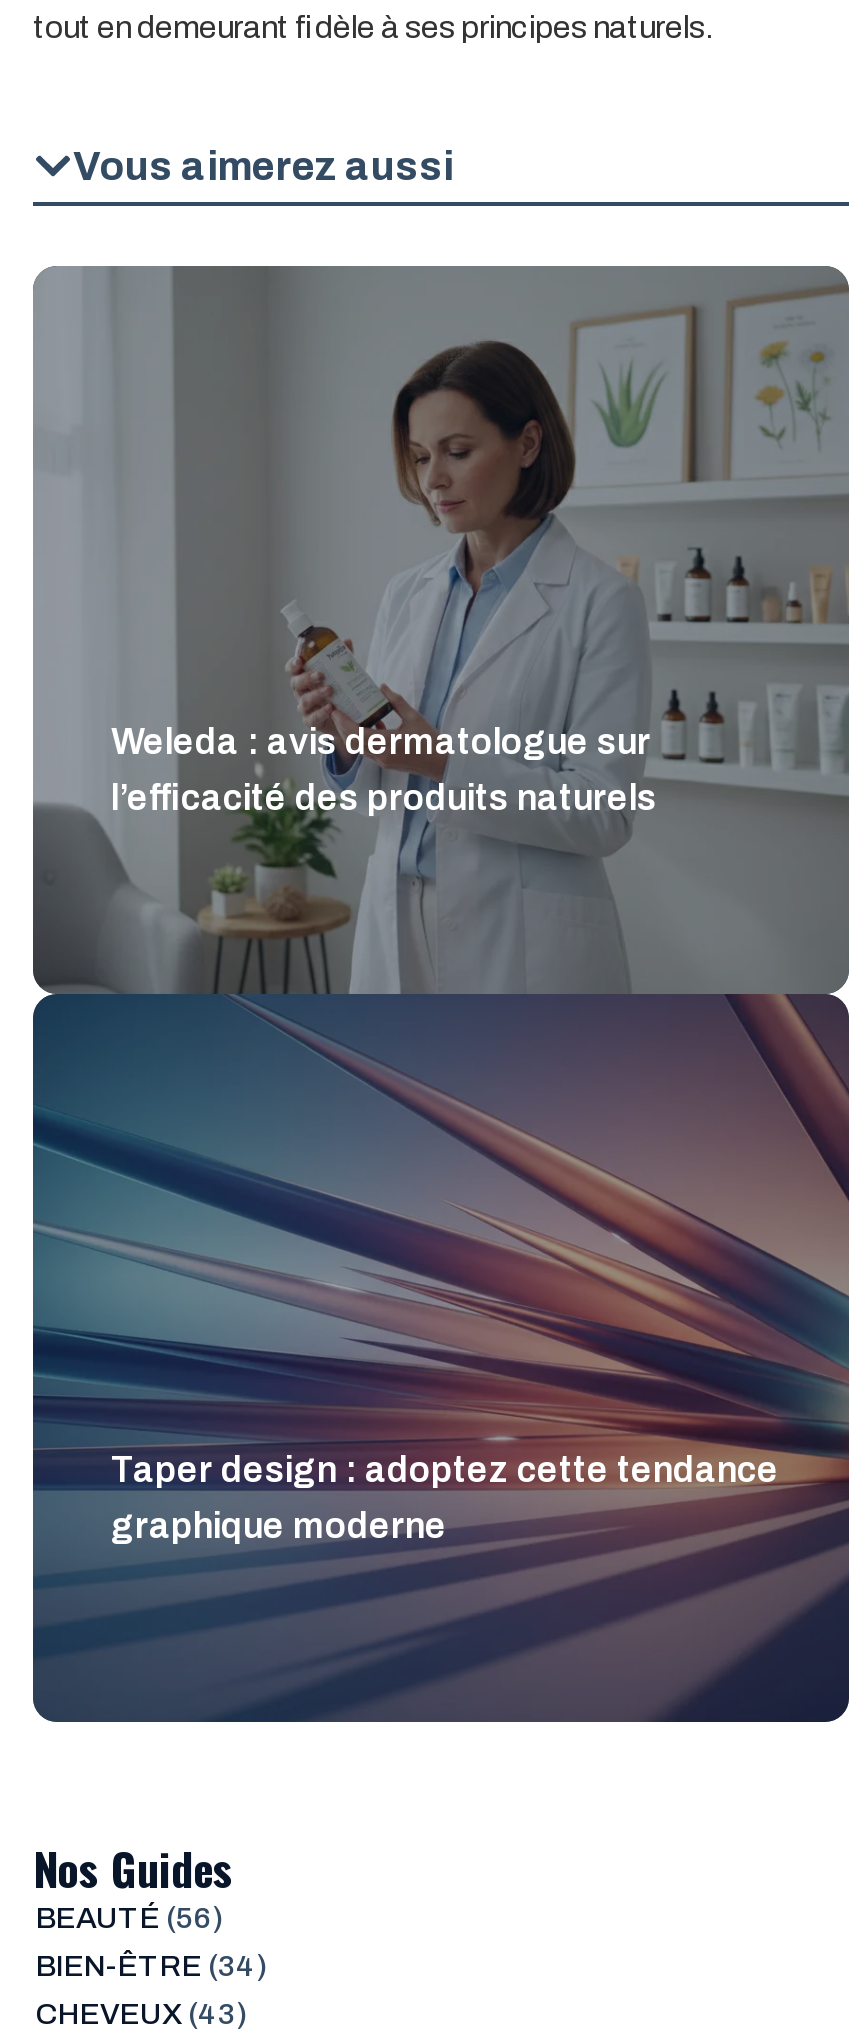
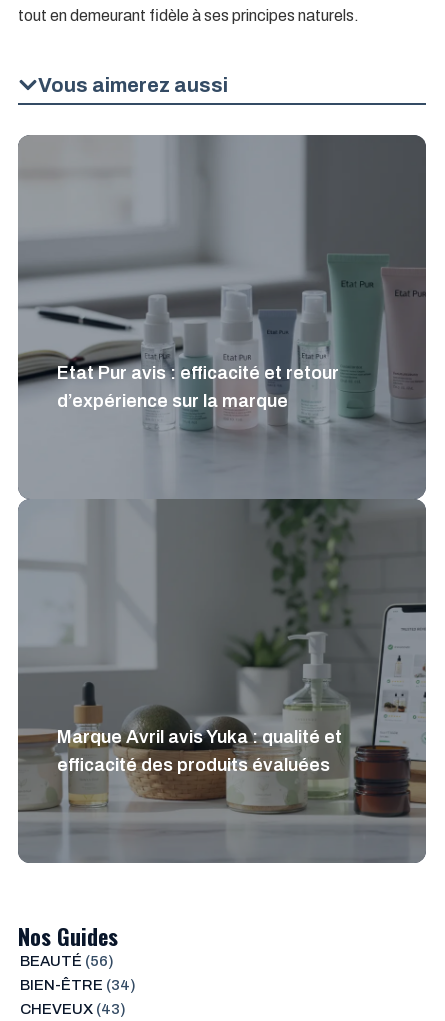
[31,266,851,1724] [image] | Weleda : avis dermatologue sur | l’efficacité des produits naturels -> [17,135,427,864] [image] | Etat Pur avis : efficacité et retour | d’expérience sur la marque
[111,1449,779,1545] Taper design : adoptez cette tendance | graphique moderne -> [57,727,342,775] Marque Avril avis Yuka : qualité et | efficacité des produits évaluées

